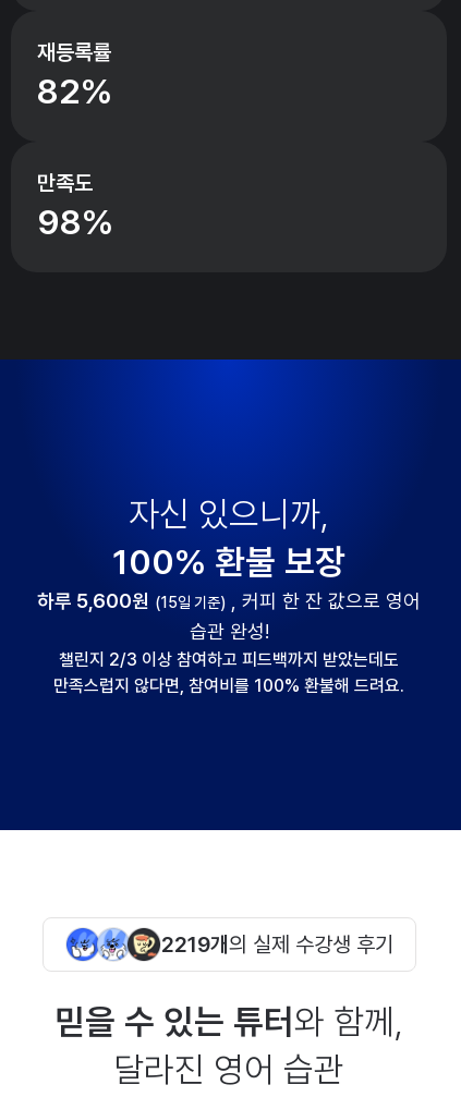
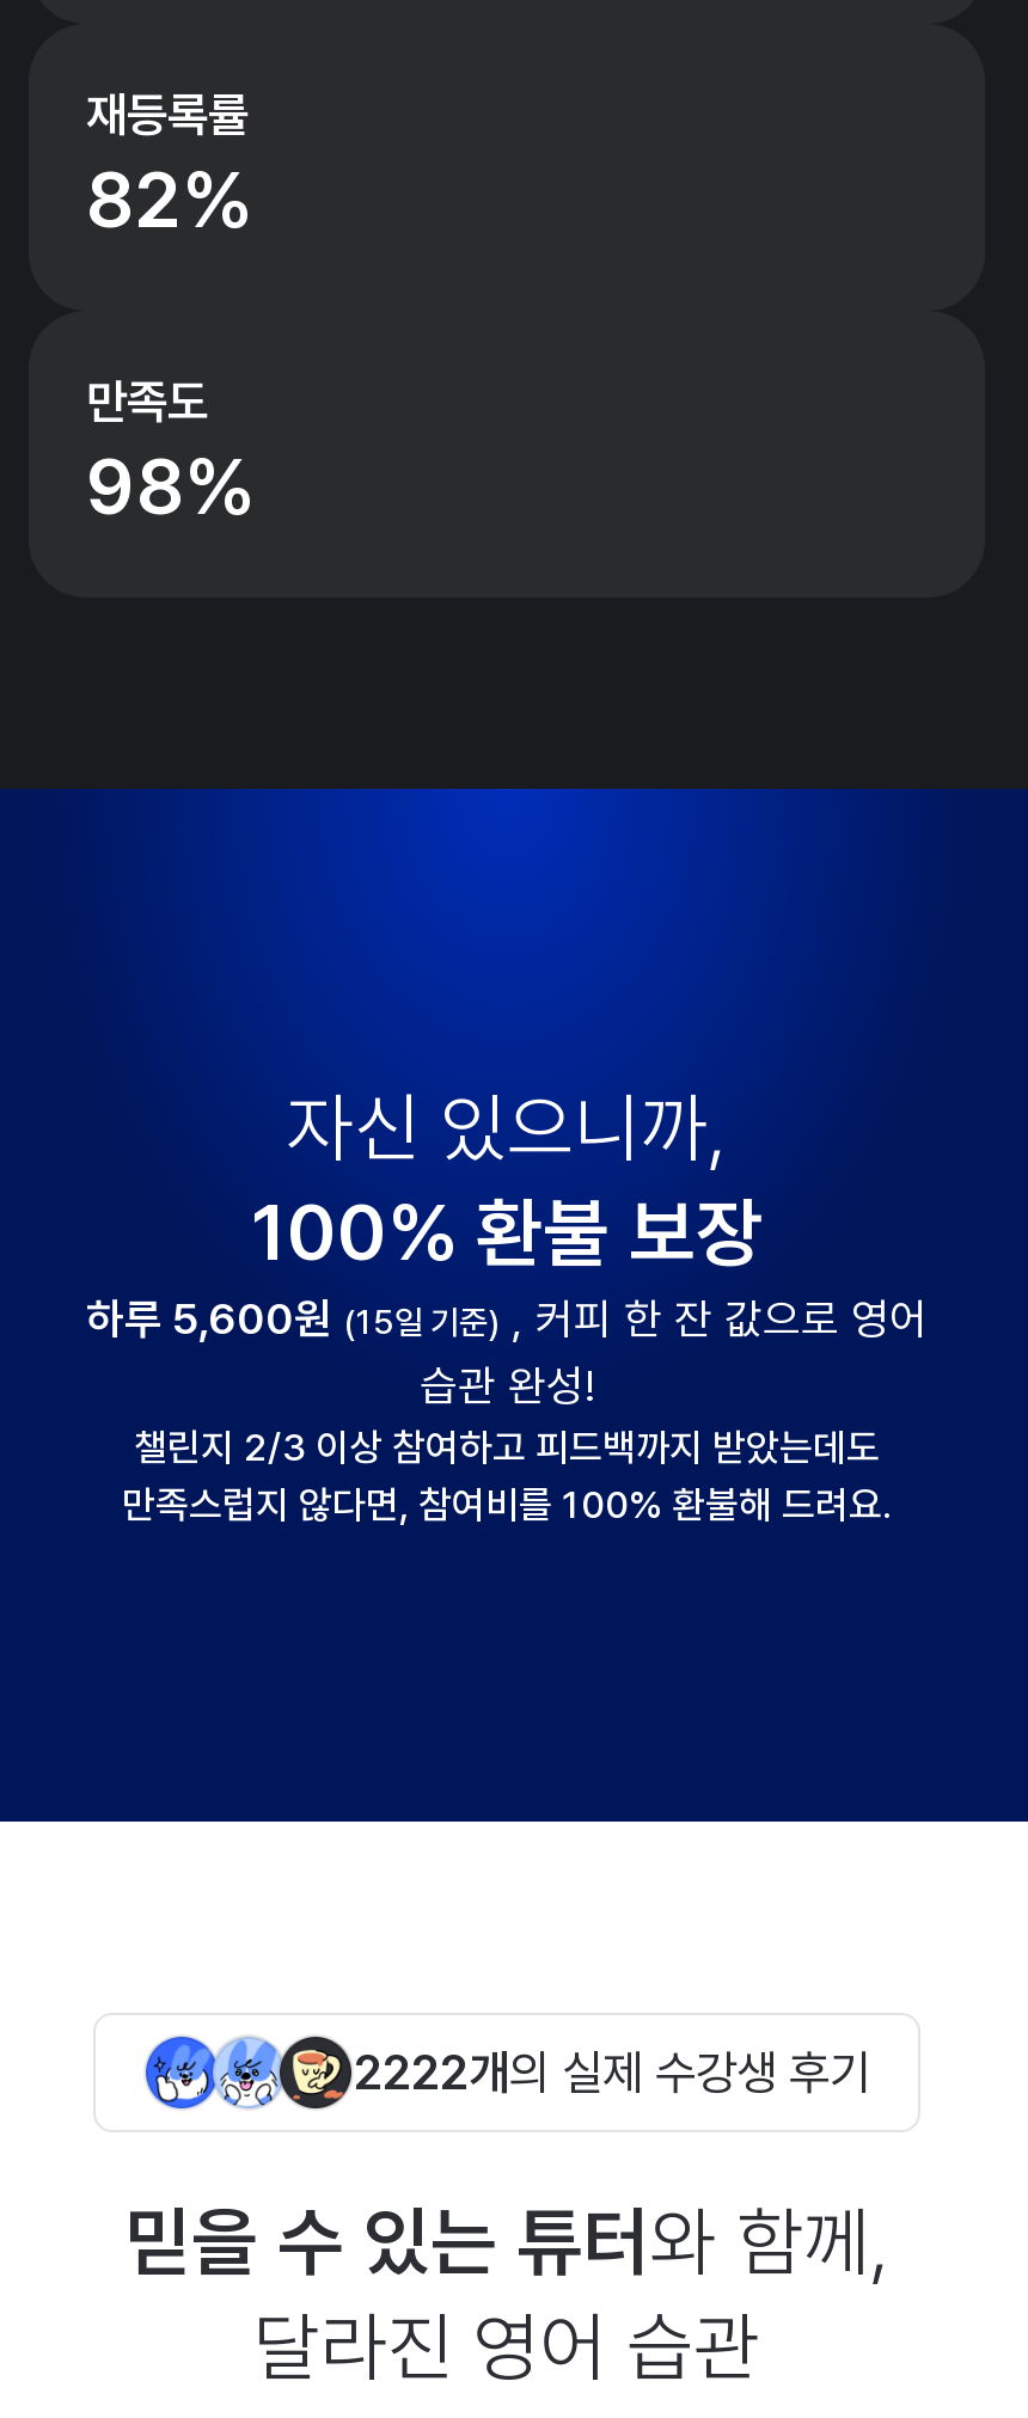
[161,932,393,958] 2219개의 실제 수강생 후기 -> [354,2045,870,2102] 2222개의 실제 수강생 후기

